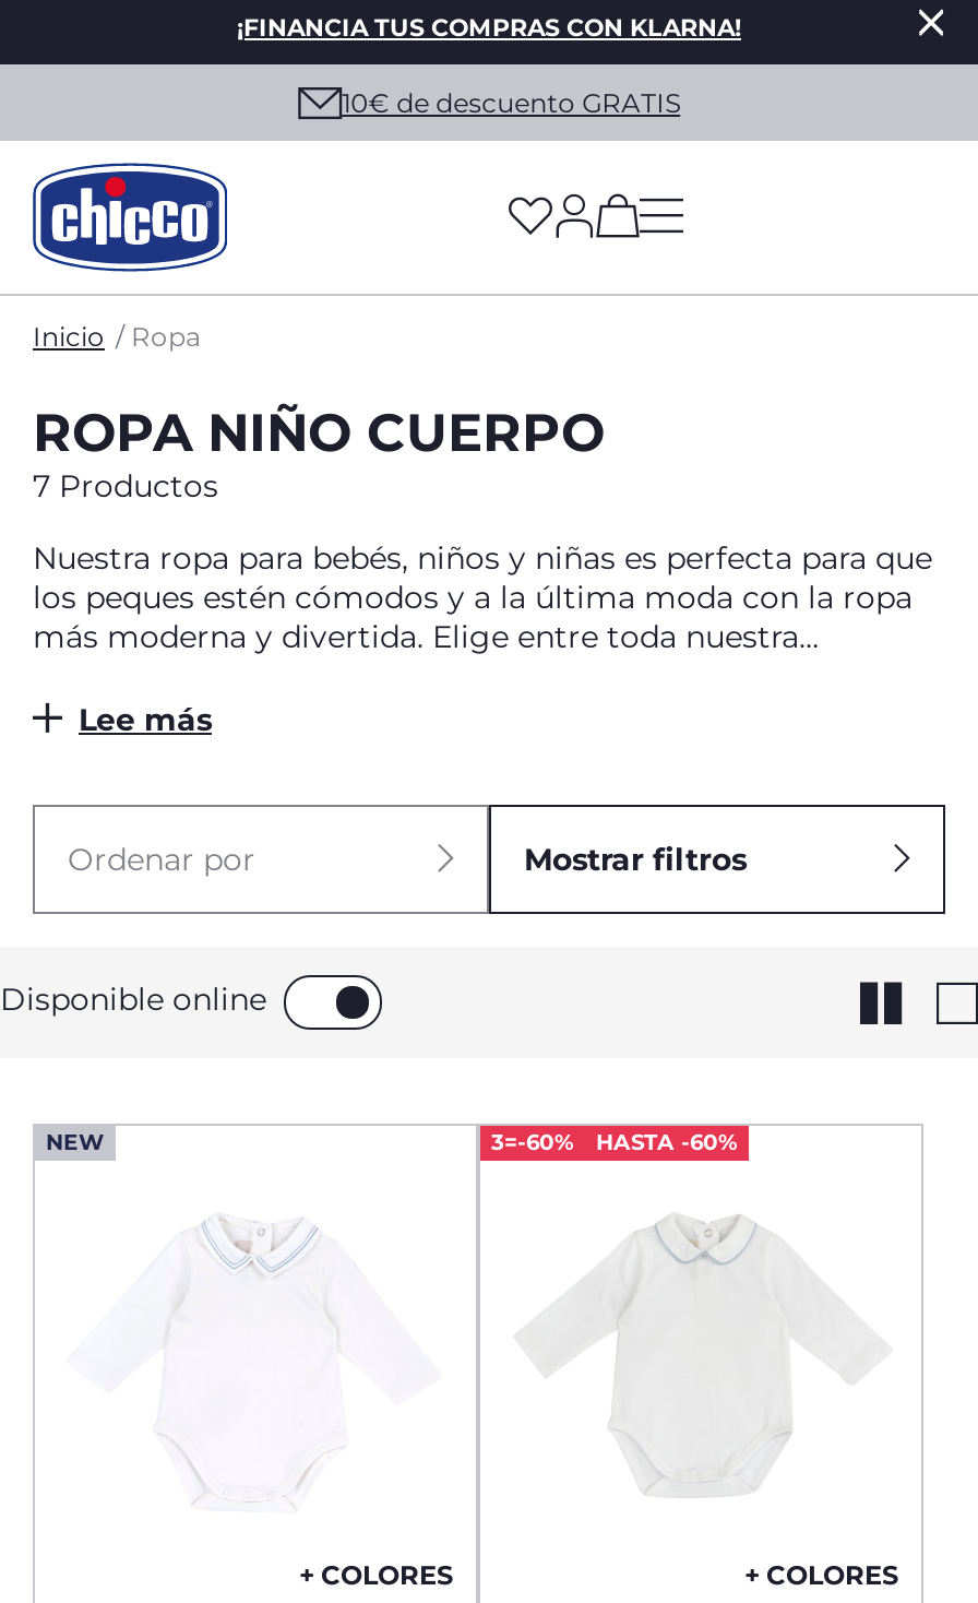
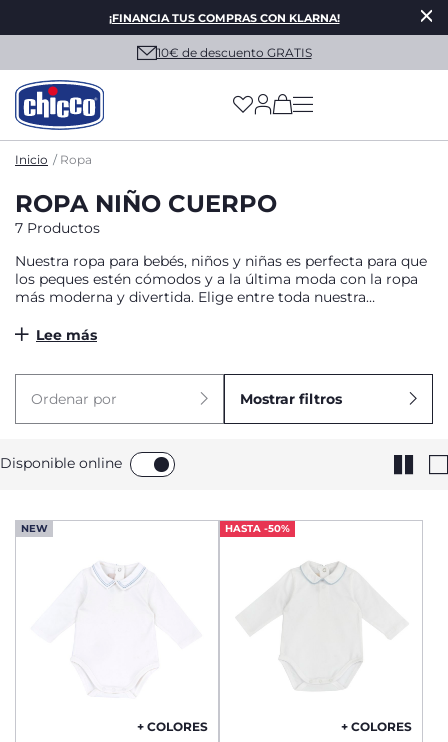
[491,1128,738,1156] 3=-60% | HASTA -60% -> [225,522,290,535] HASTA -50%

